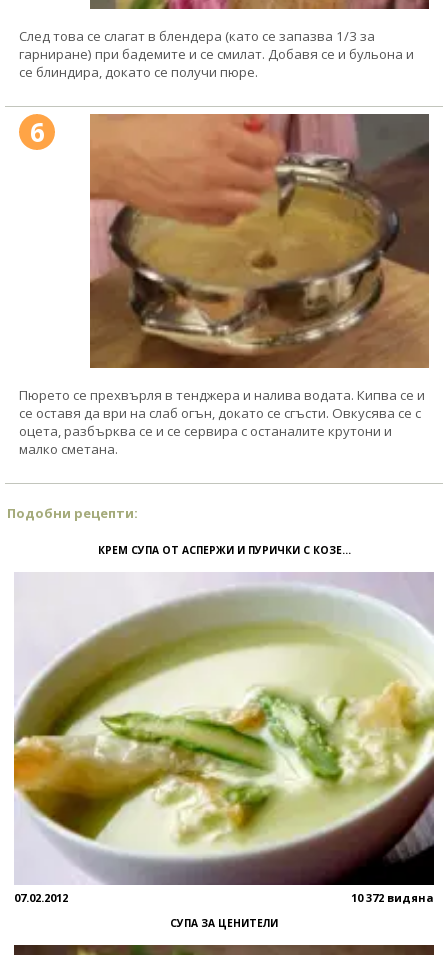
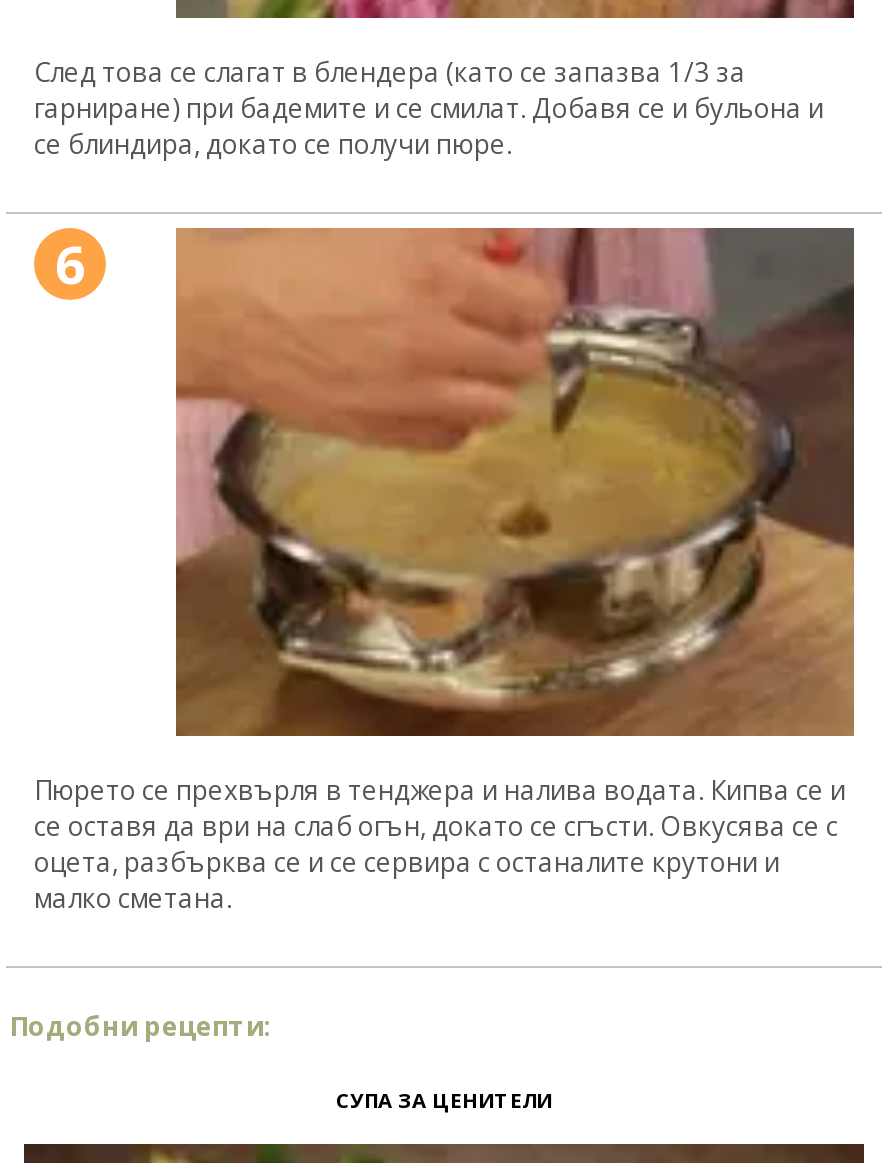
[97,543,350,557] КРЕМ СУПА ОТ АСПЕРЖИ И ПУРИЧКИ С КОЗЕ... -> none
[13,572,435,905] [image] | 07.02.2012 | 10 372 видяна -> none

